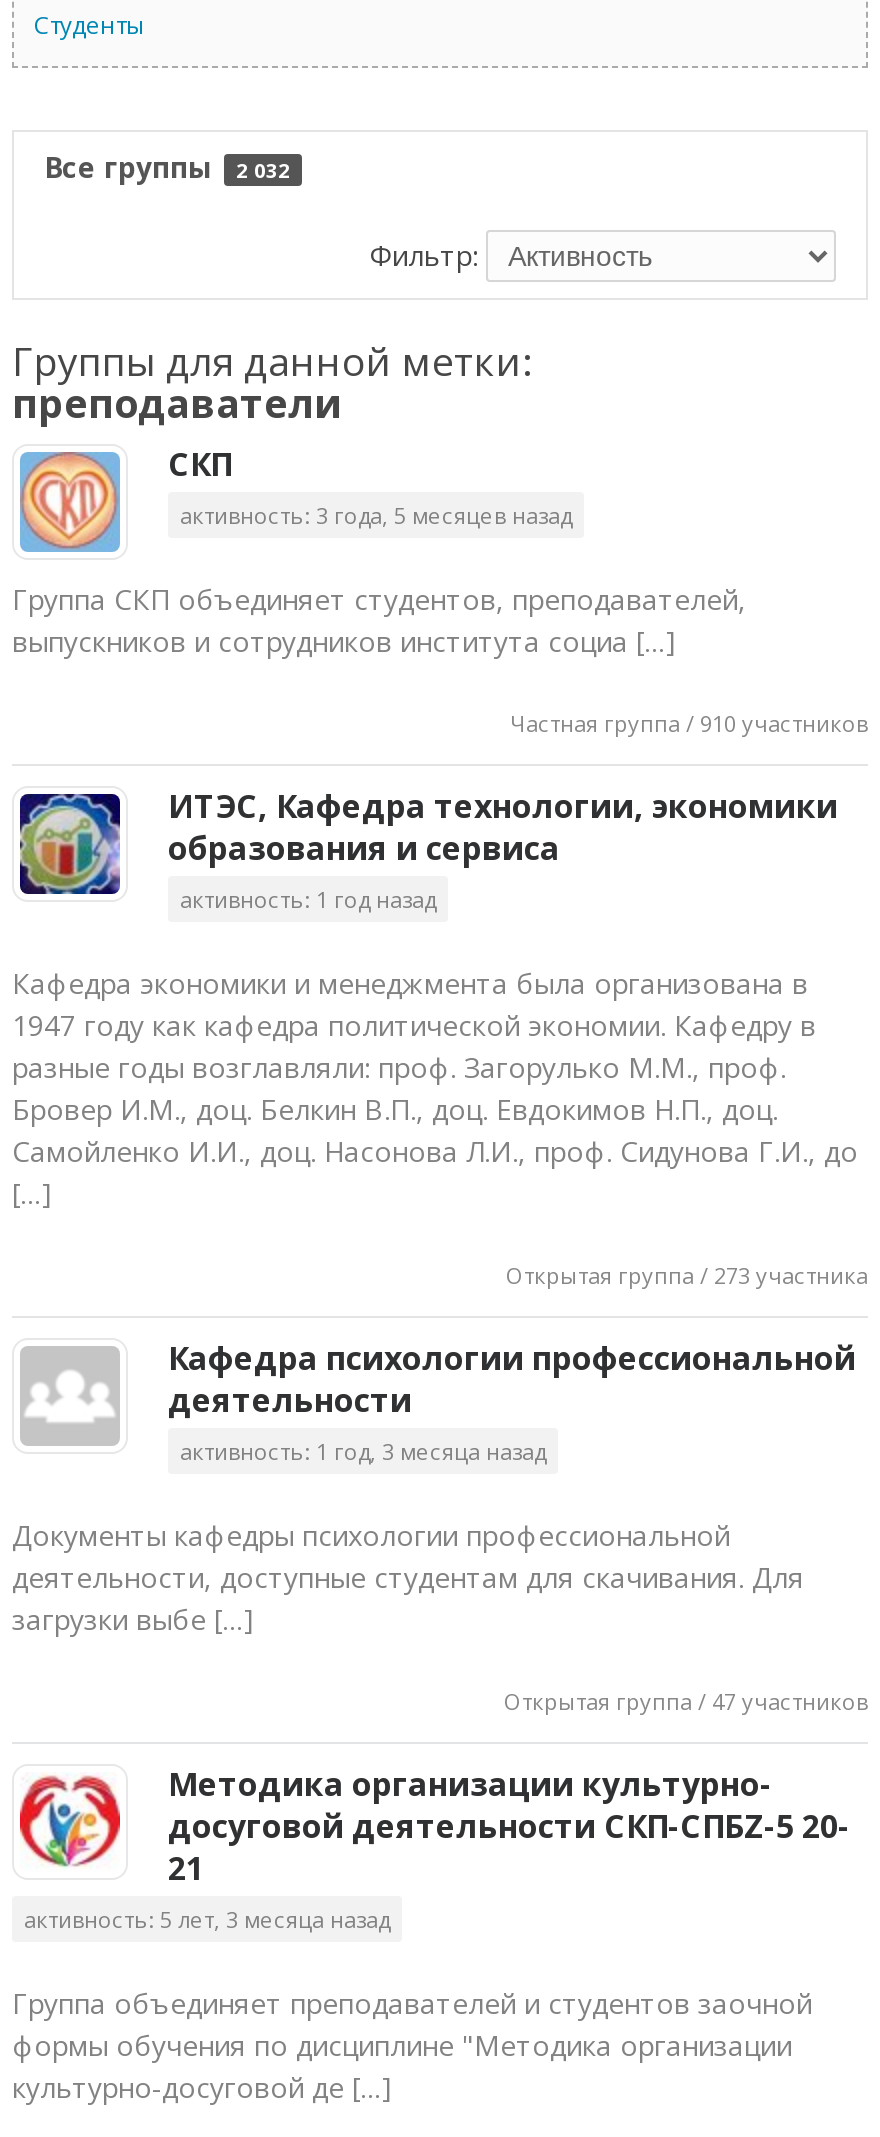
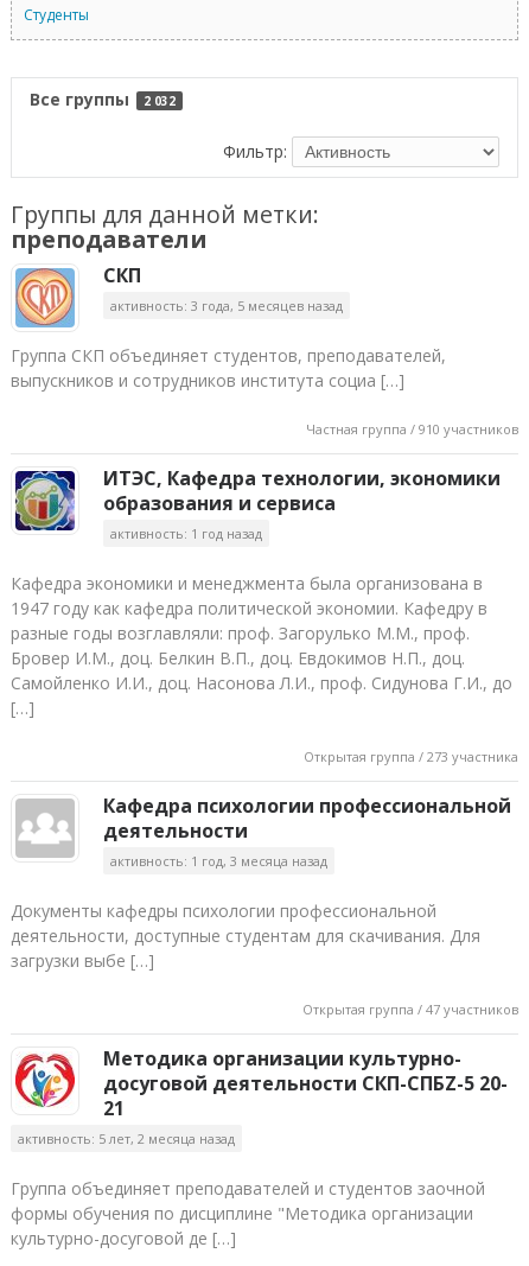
[24,1904,390,1934] активность: 5 лет, 3 месяца назад -> [18,1130,235,1147] активность: 5 лет, 2 месяца назад

